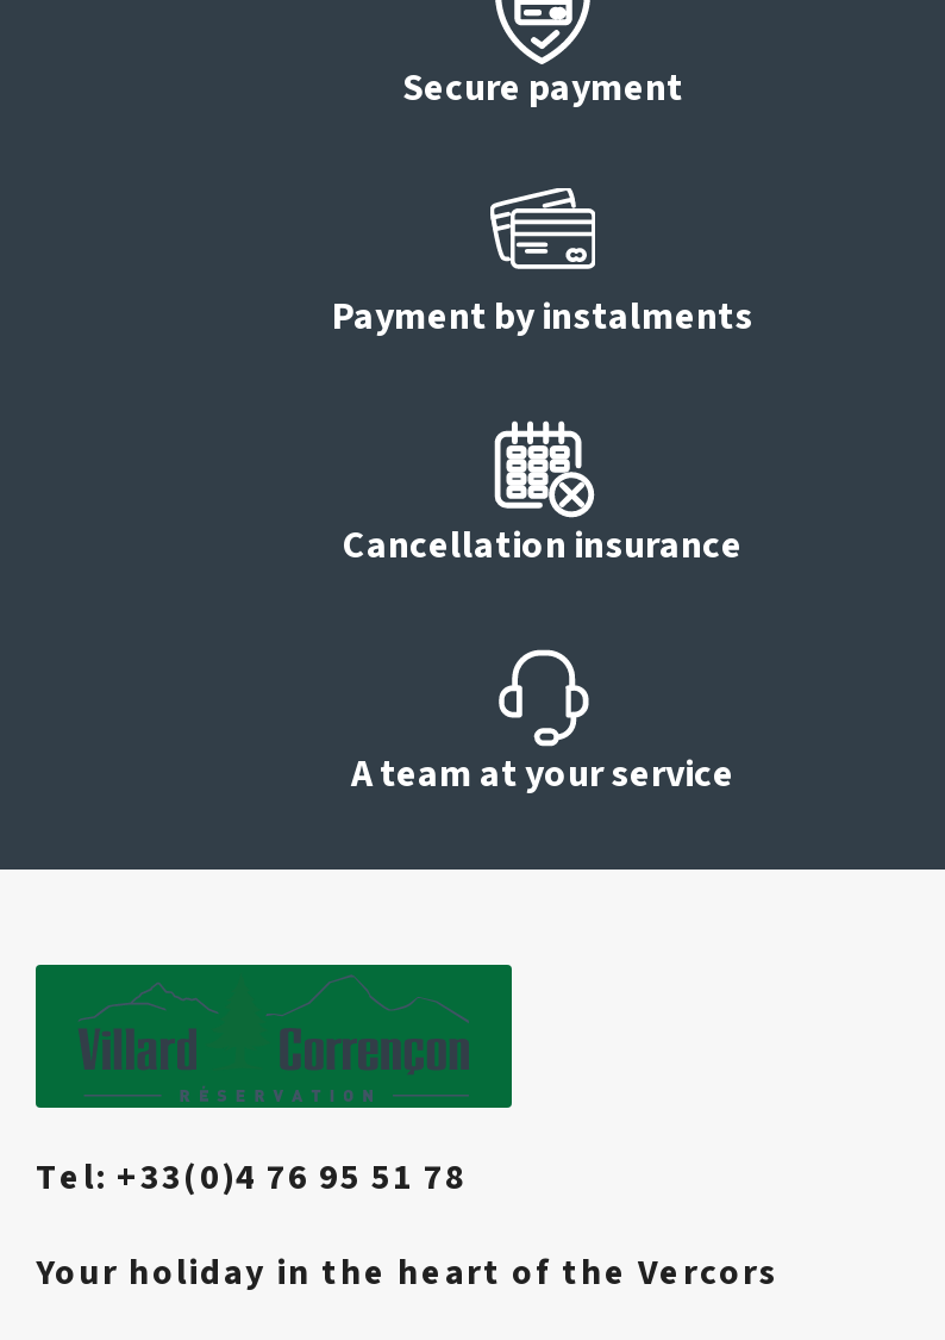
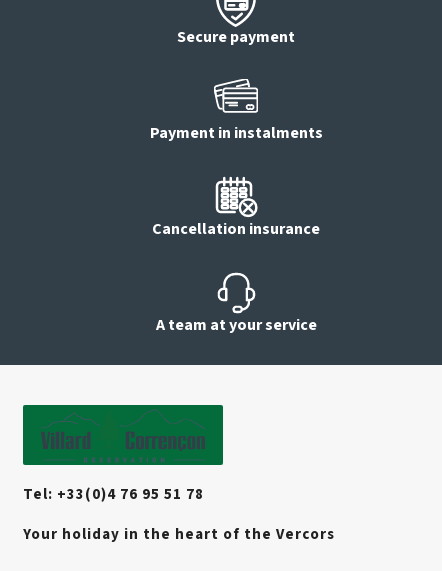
[332,291,753,343] Payment by instalments -> [149,122,322,144] Payment in instalments

